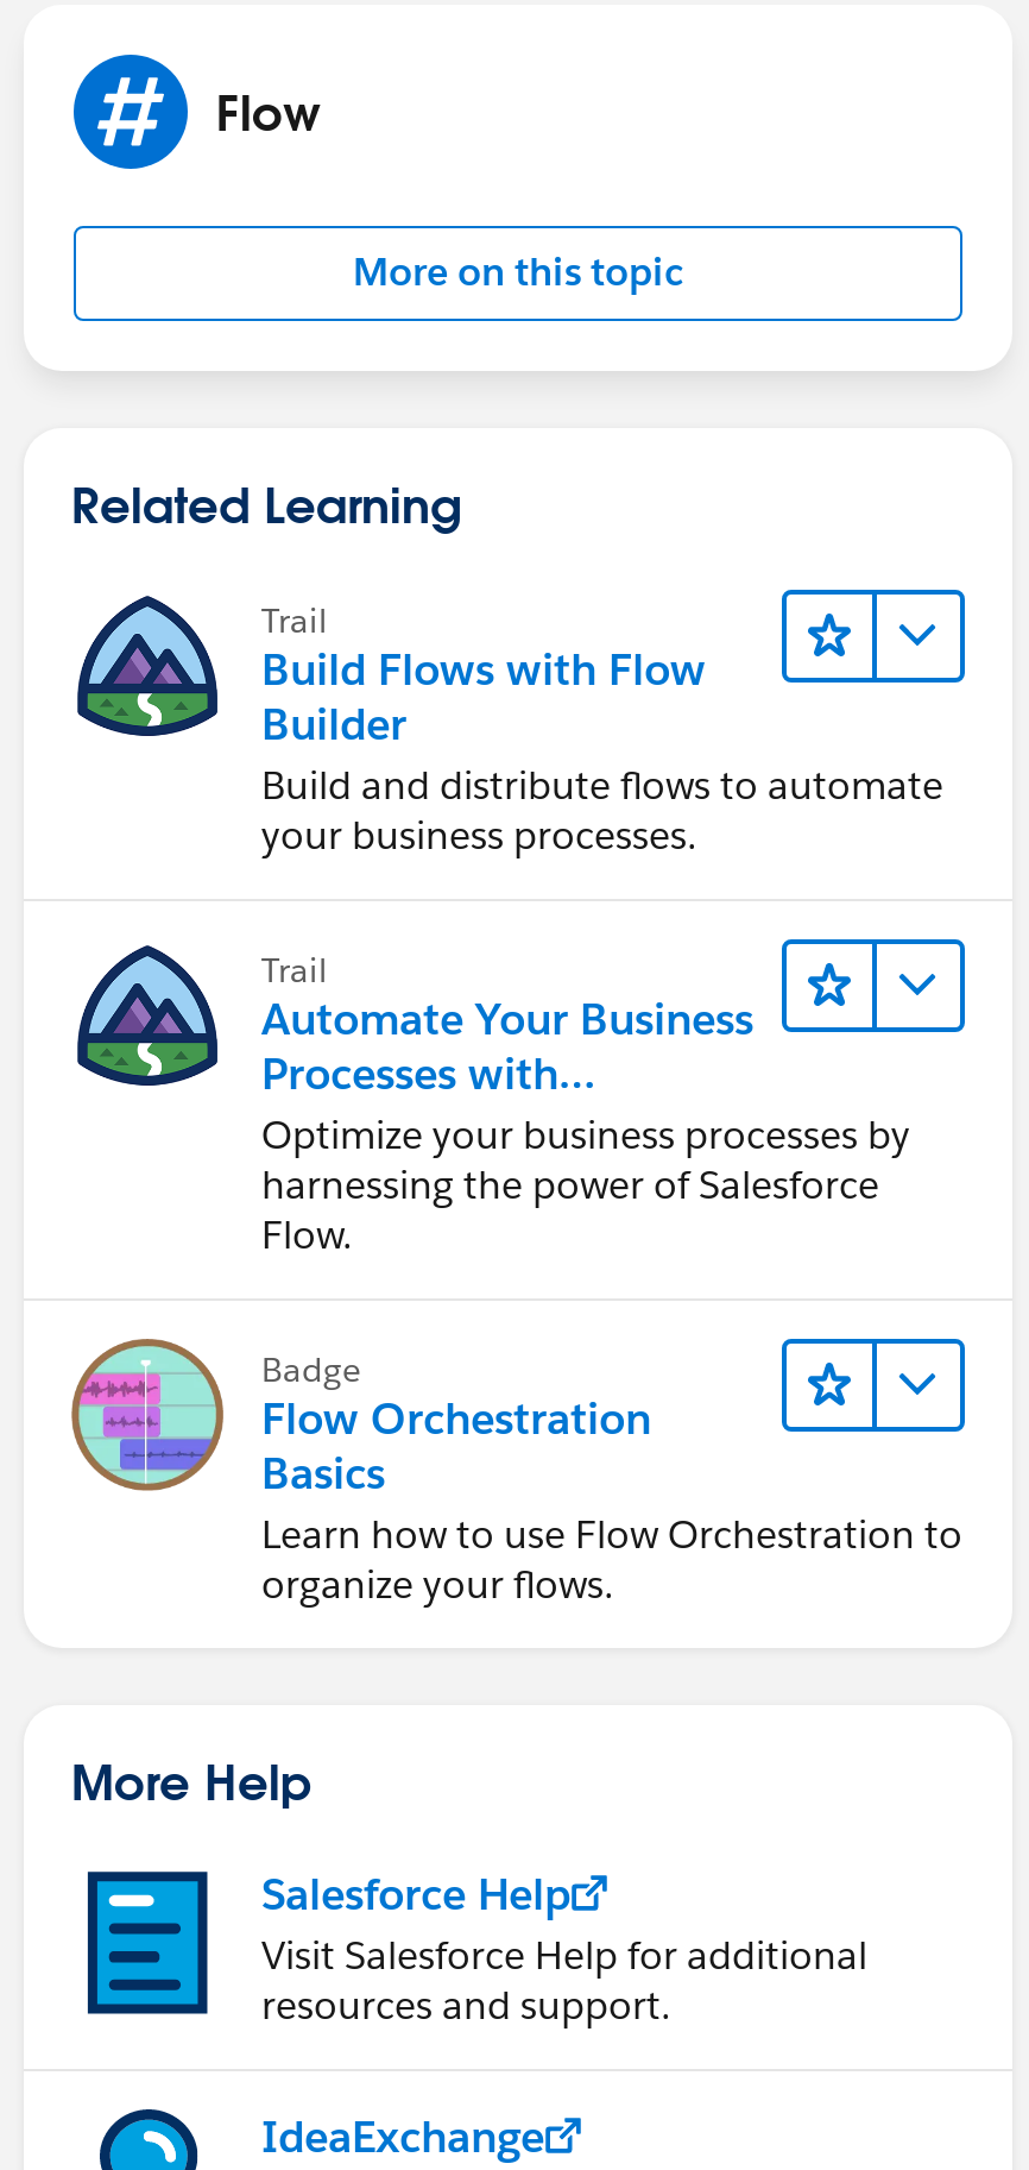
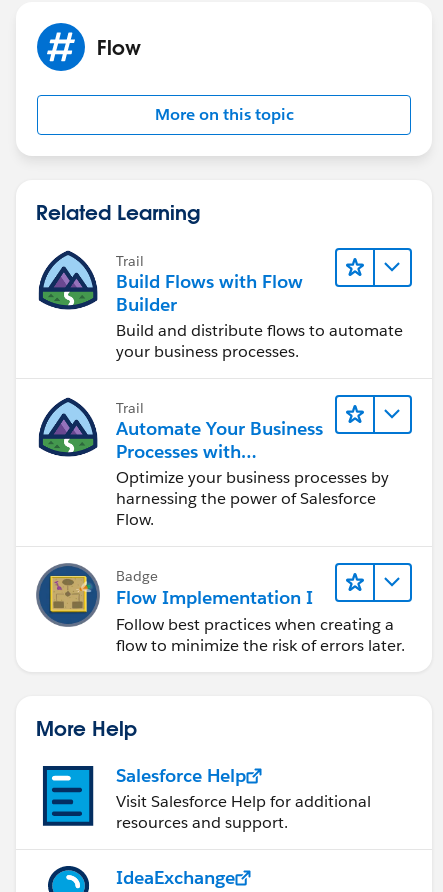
[71,1336,962,1609] [image] | Flow Orchestration | Basics | Learn how to use Flow Orchestration to | organize your flows. -> [36,563,405,656] [image] | Flow Implementation I | Follow best practices when creating a | flow to minimize the risk of errors later.

